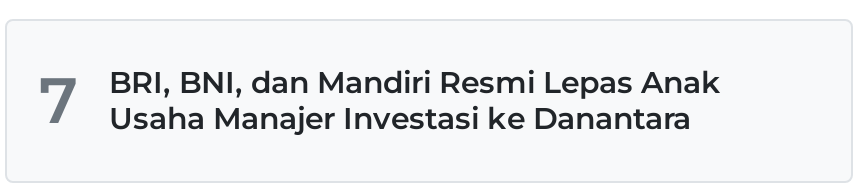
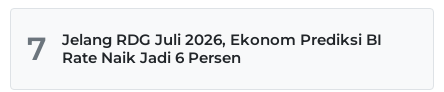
[109,63,721,137] BRI, BNI, dan Mandiri Resmi Lepas Anak | Usaha Manajer Investasi ke Danantara -> [62,30,382,67] Jelang RDG Juli 2026, Ekonom Prediksi BI | Rate Naik Jadi 6 Persen

